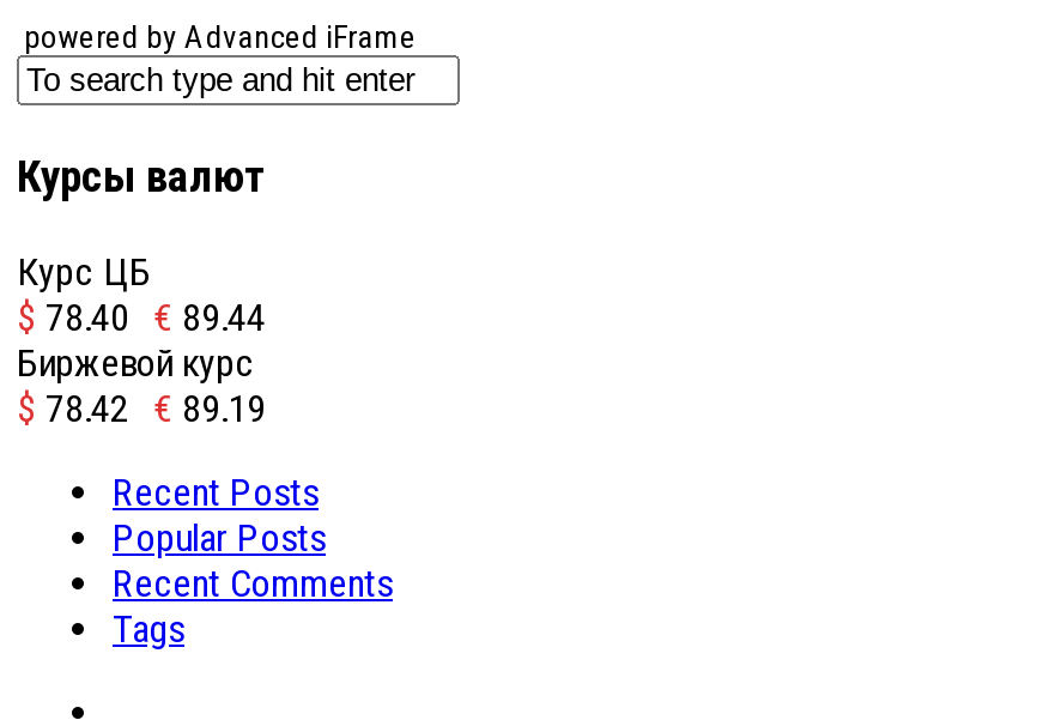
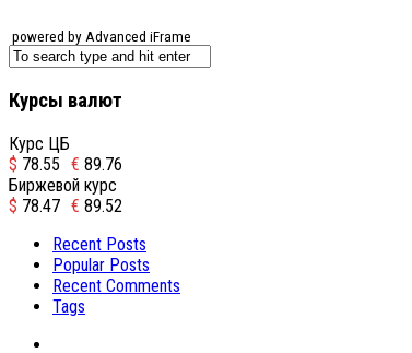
[17,294,266,339] $ 78.40 € 89.44 -> [9,154,122,174] $ 78.55 € 89.76
[17,385,266,430] $ 78.42 € 89.19 -> [9,195,122,216] $ 78.47 € 89.52

